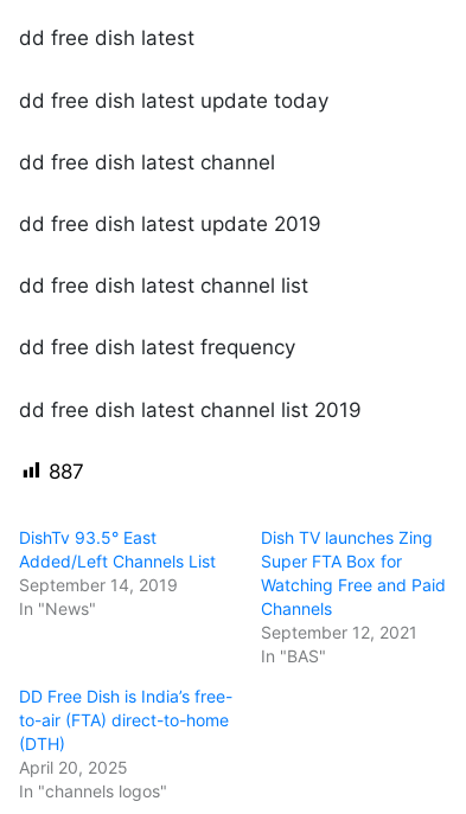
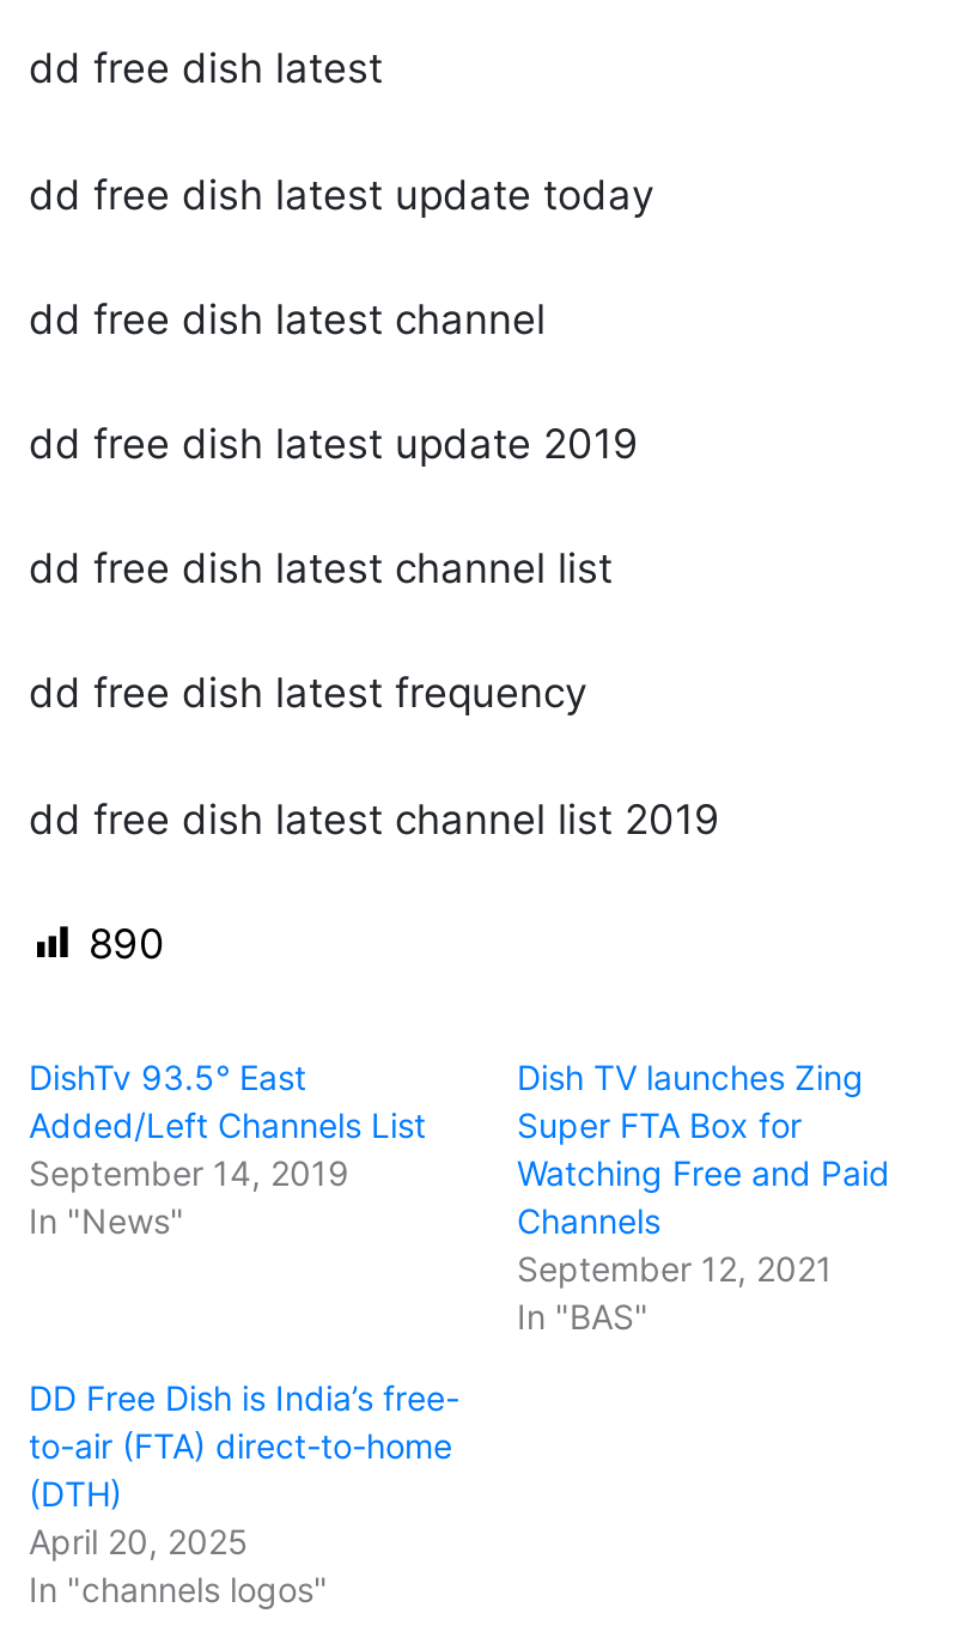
[49,459,84,483] 887 -> [89,919,165,967] 890

